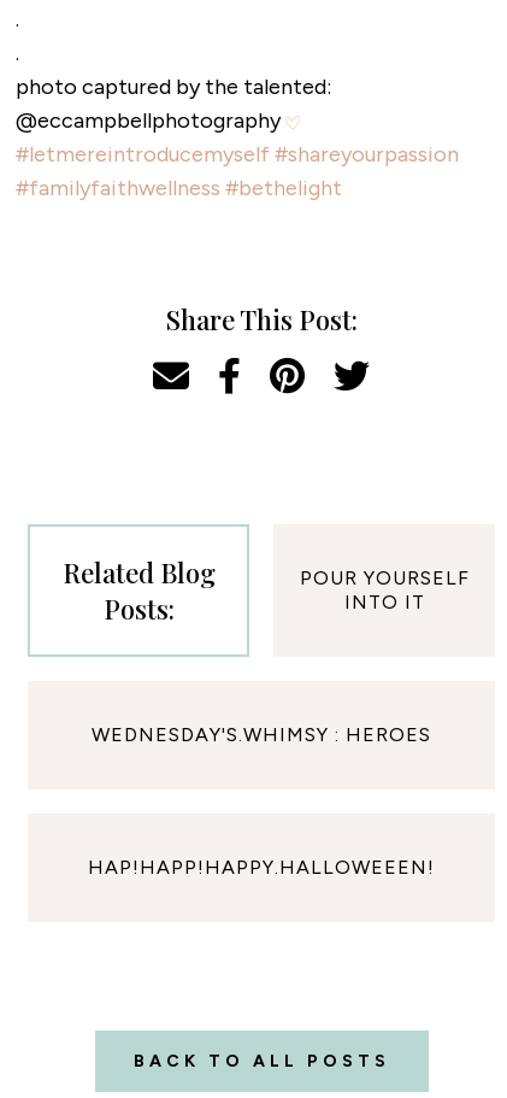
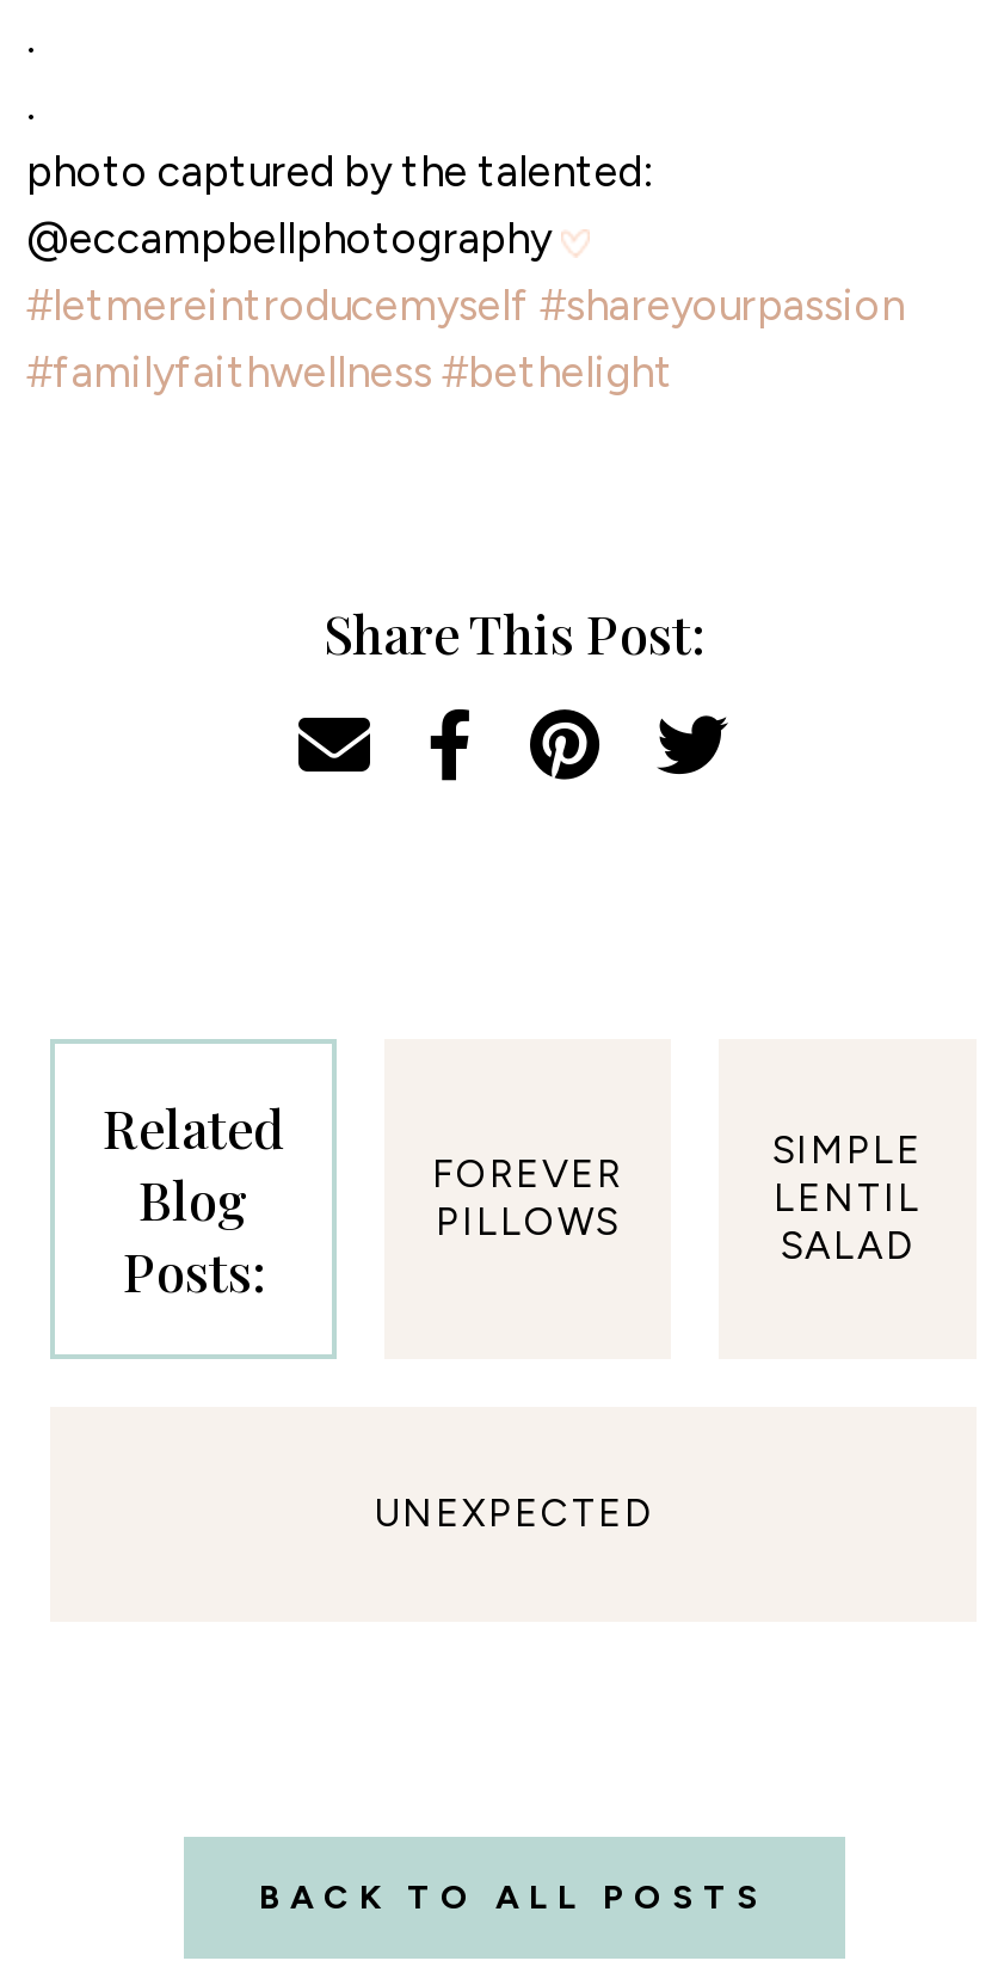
[299,566,469,613] POUR YOURSELF | INTO IT -> [432,1151,623,1244] FOREVER | PILLOWS
moved [103,591,174,627] -> [123,1235,264,1307]: Posts:
[92,723,431,746] WEDNESDAY'S.WHIMSY : HEROES -> [772,1127,923,1268] SIMPLE | LENTIL | SALAD
[88,856,435,879] HAP!HAPP!HAPPY.HALLOWEEEN! -> [374,1490,653,1536] UNEXPECTED

